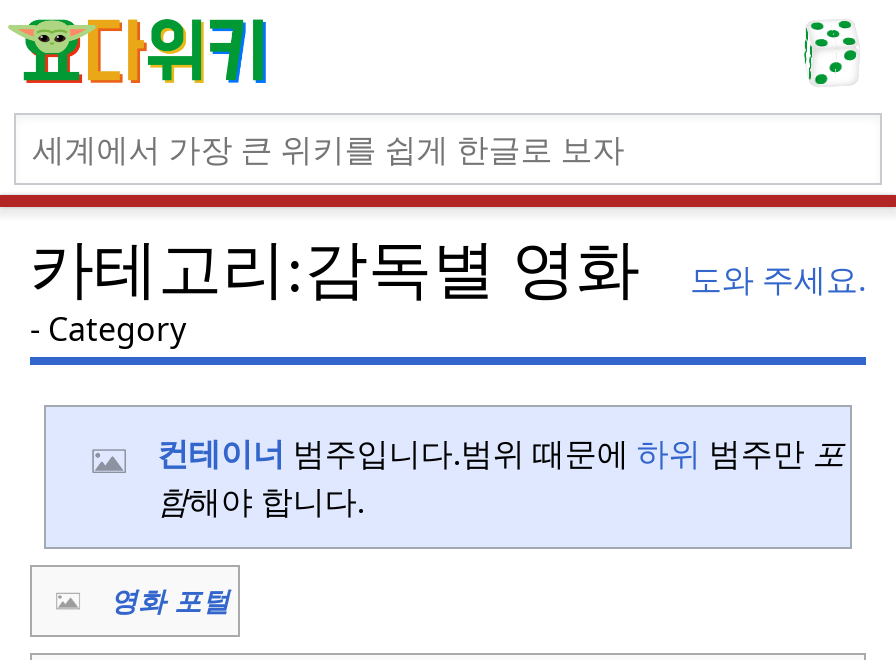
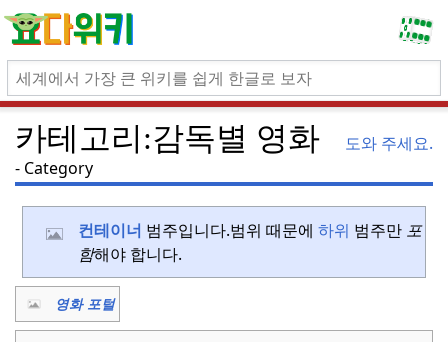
[798,19,864,87] [image] -> [398,14,433,46] [image]

